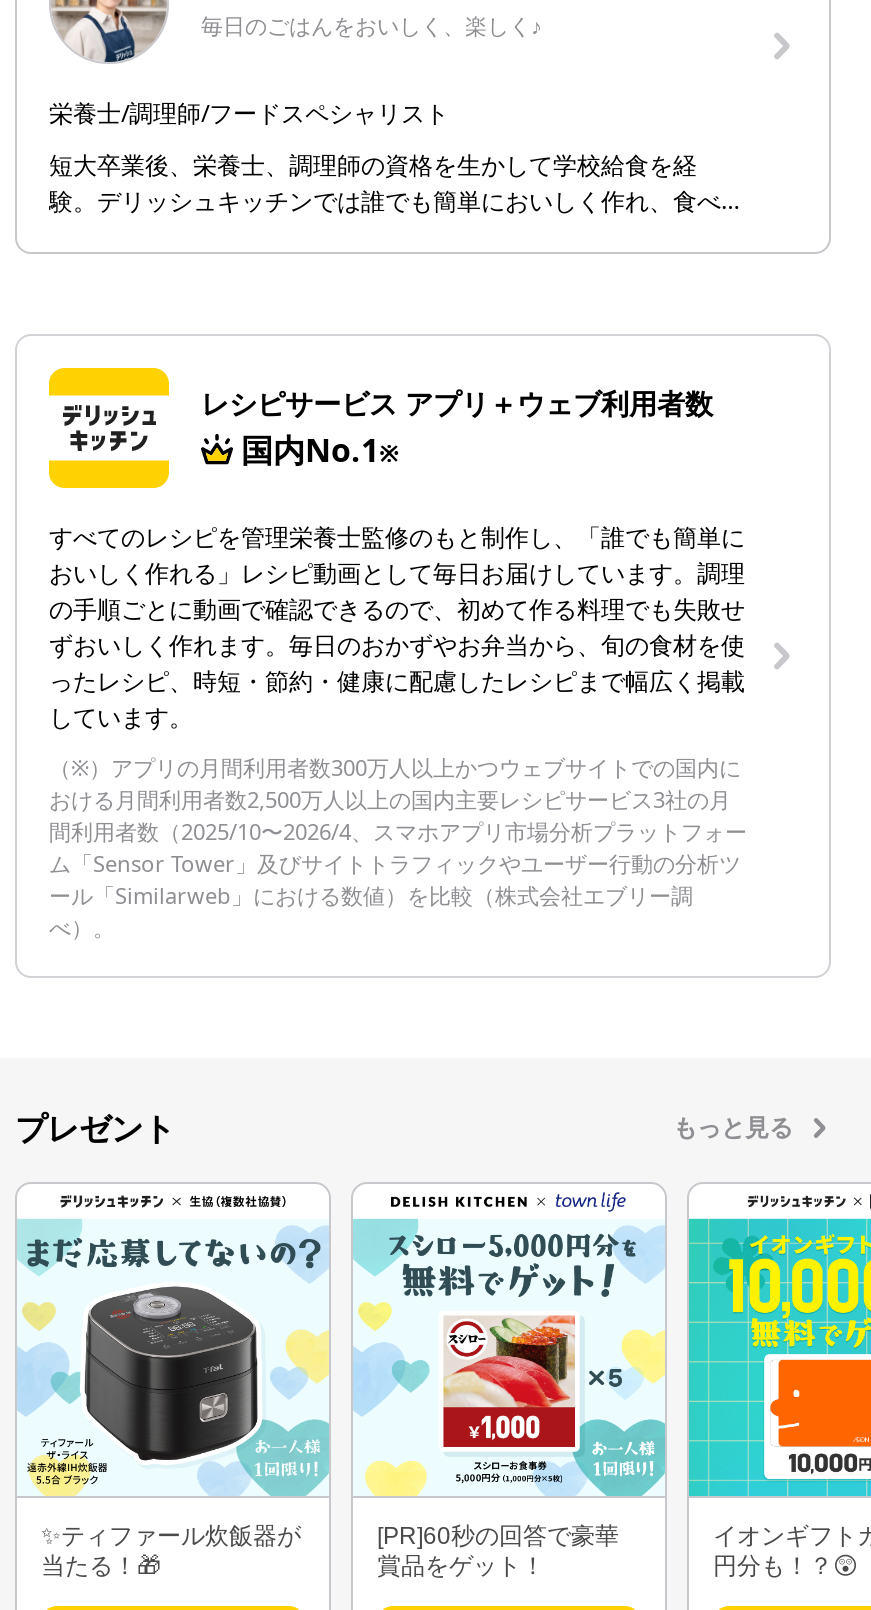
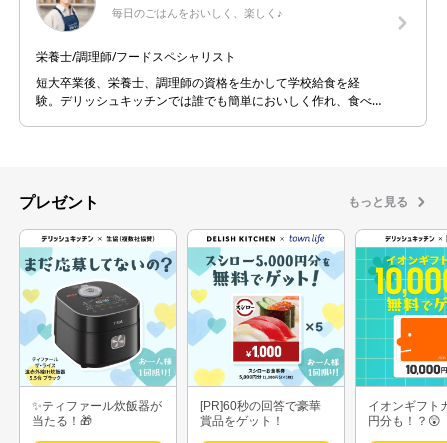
[47,366,747,941] [image] | レシピサービス アプリ＋ウェブ利用者数 | 国内No.1※ | すべてのレシピを管理栄養士監修のもと制作し、「誰でも簡単に | おいしく作れる」レシピ動画として毎日お届けしています。調理 | の手順ごとに動画で確認できるので、初めて作る料理でも失敗せ | ずおいしく作れます。毎日のおかずやお弁当から、旬の食材を使 | ったレシピ、時短・節約・健康に配慮したレシピまで幅広く掲載 | しています。 | （※）アプリの月間利用者数300万人以上かつウェブサイトでの国内に | おける月間利用者数2,500万人以上の国内主要レシピサービス3社の月 | 間利用者数（2025/10〜2026/4、スマホアプリ市場分析プラットフォー | ム「Sensor Tower」及びサイトトラフィックやユーザー行動の分析ツ | ール「Similarweb」における数値）を比較（株式会社エブリー調 | べ）。 -> none

